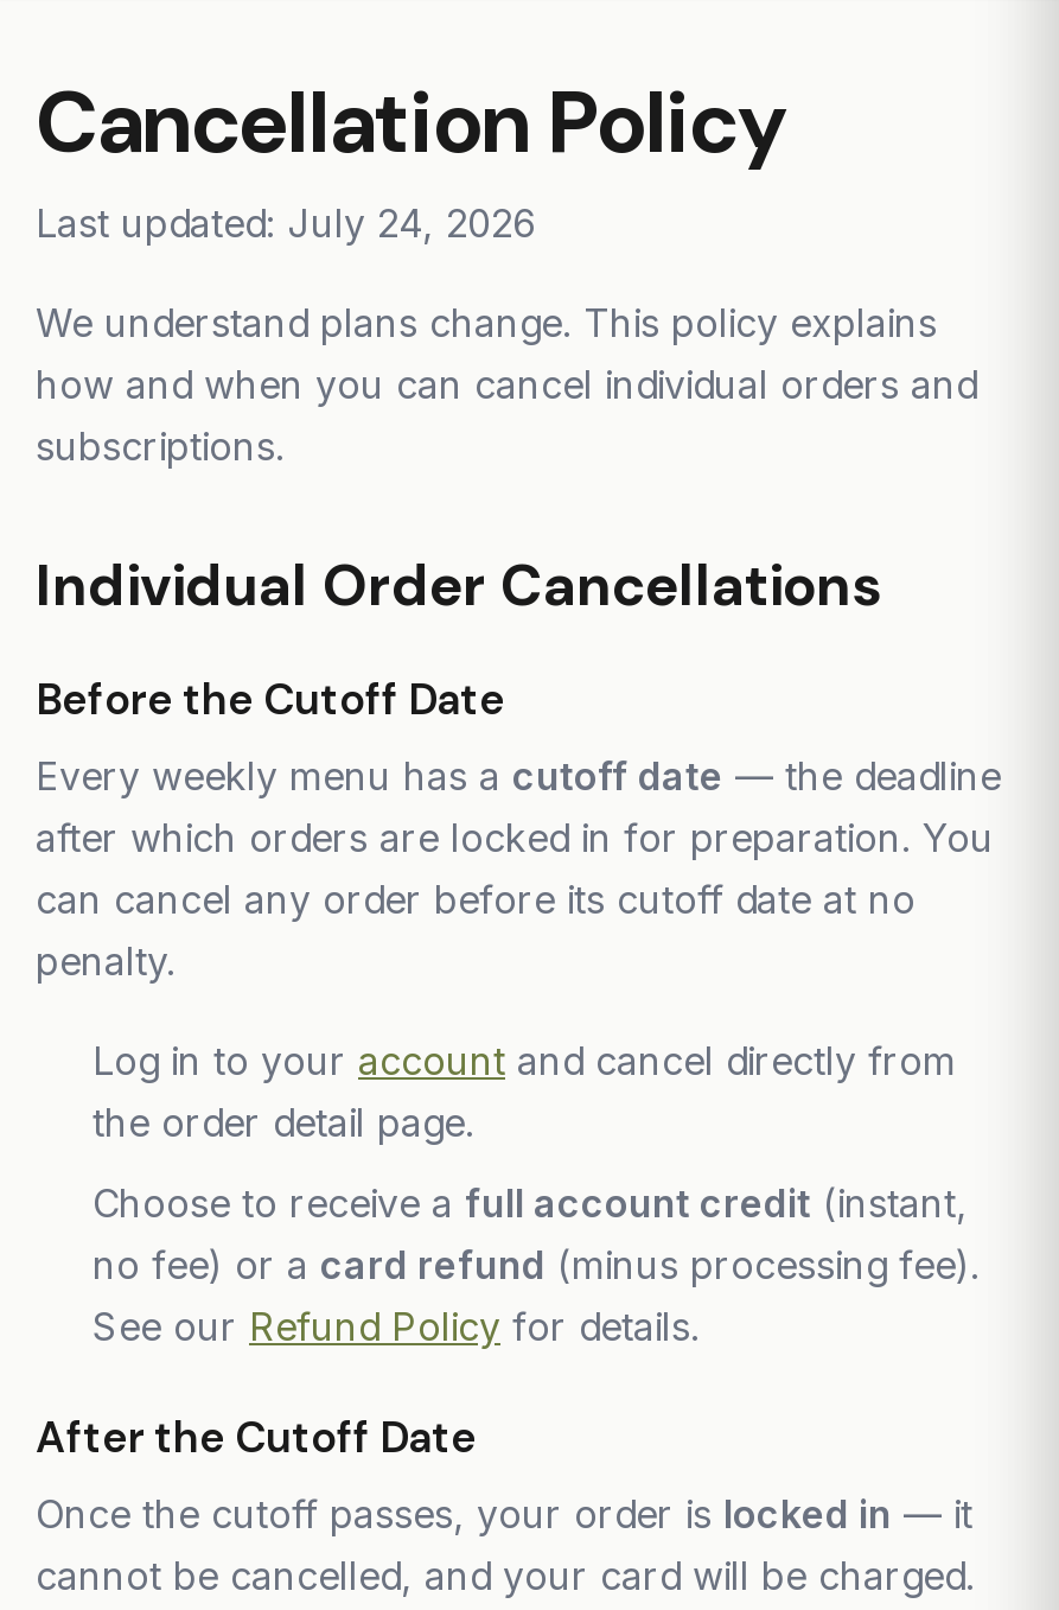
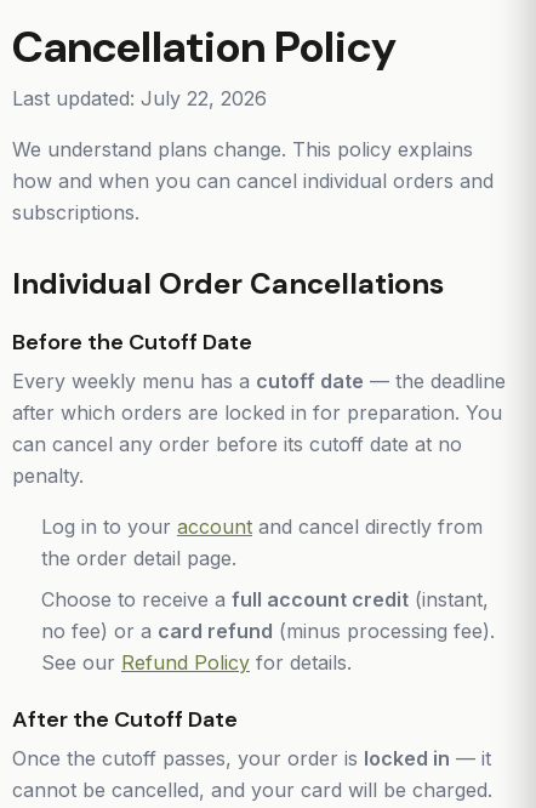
[36,199,536,247] Last updated: July 24, 2026 -> [12,86,267,110] Last updated: July 22, 2026

